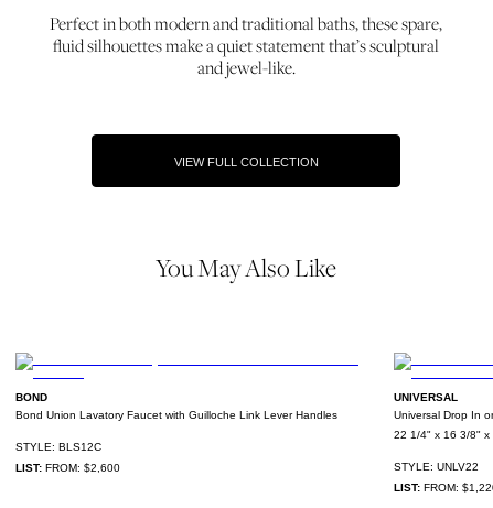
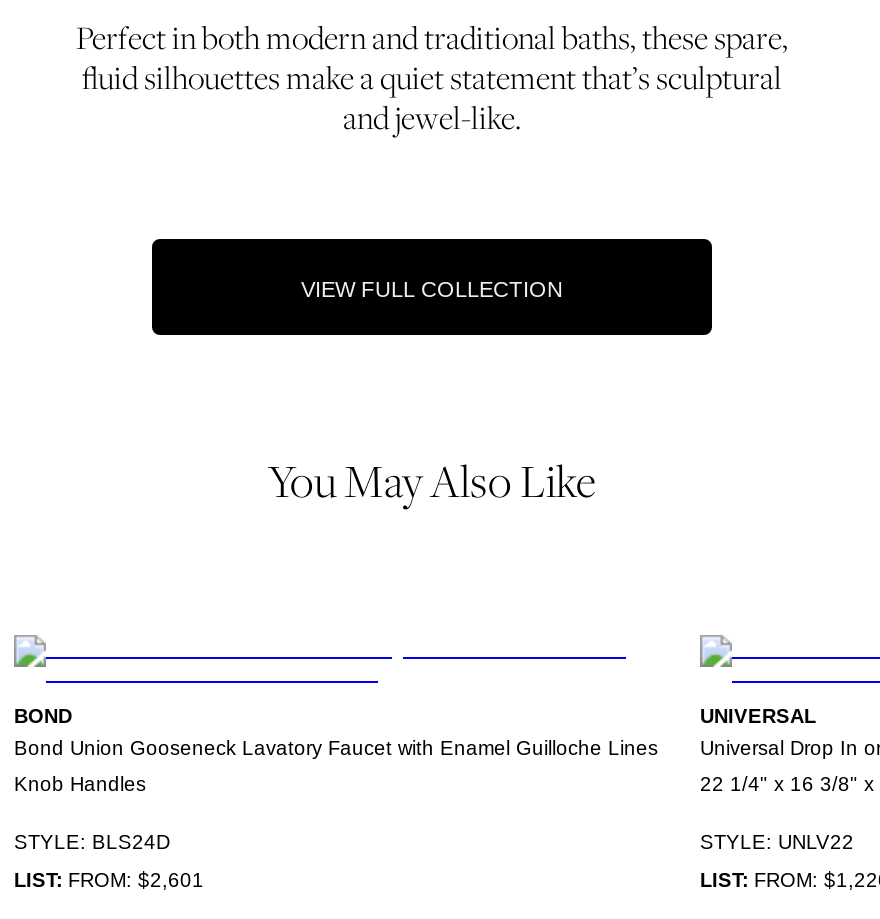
[15,408,337,474] Bond Union Lavatory Faucet with Guilloche Link Lever Handles | STYLE: BLS12C | LIST: FROM: $2,600 -> [14,736,658,890] Bond Union Gooseneck Lavatory Faucet with Enamel Guilloche Lines | Knob Handles | STYLE: BLS24D | LIST: FROM: $2,601

